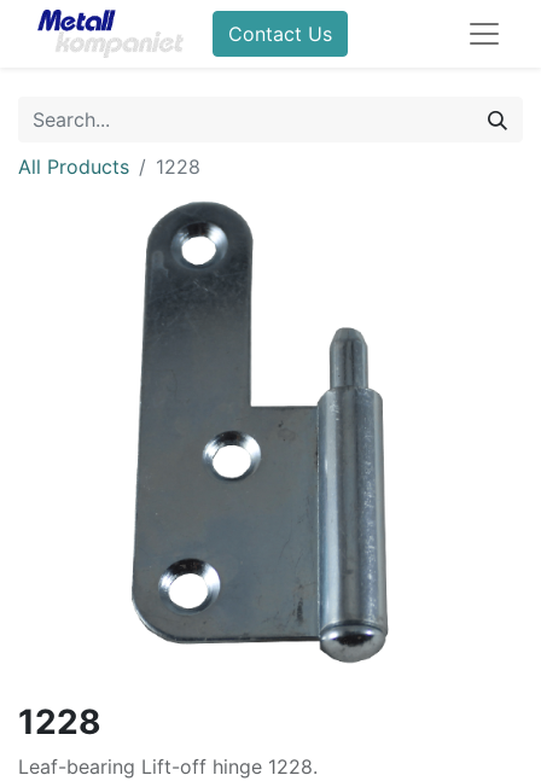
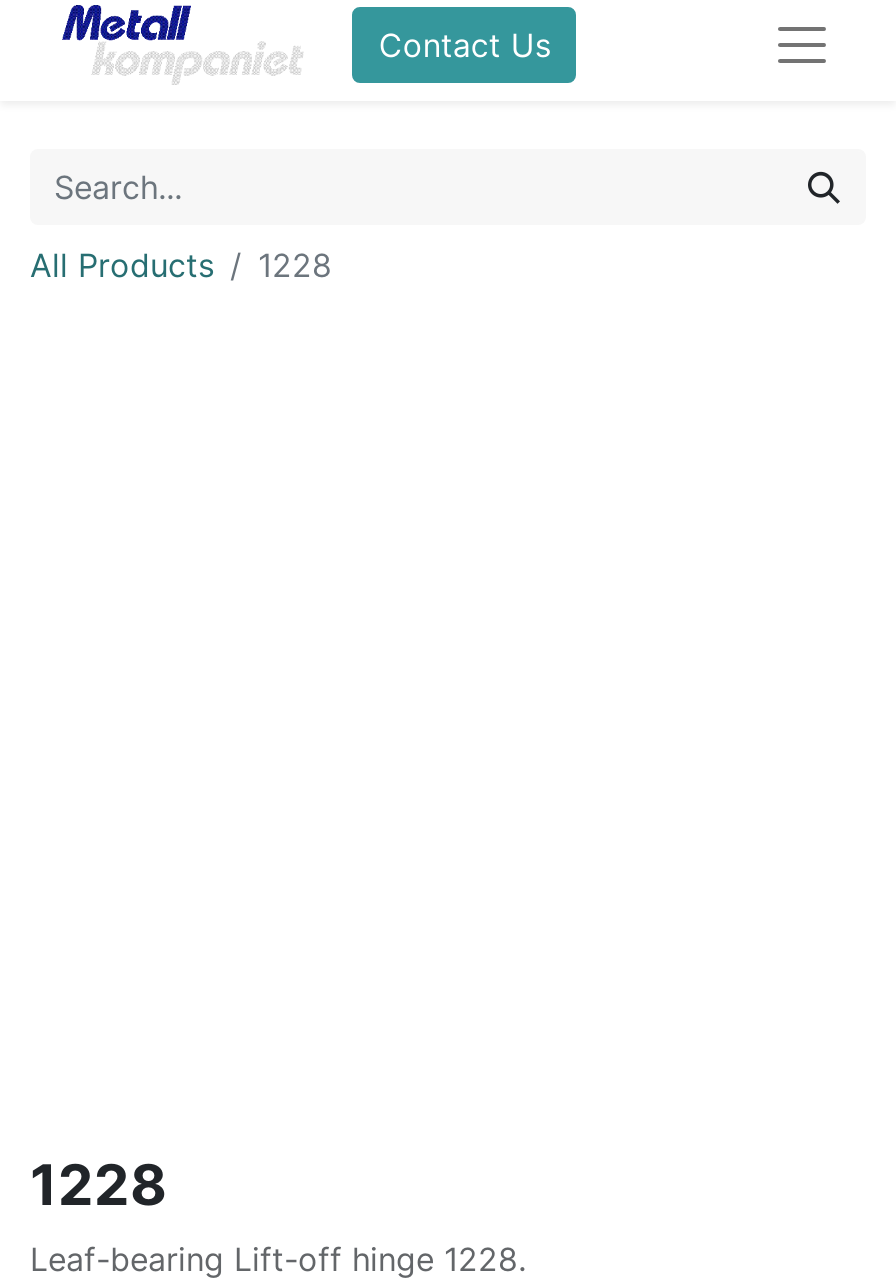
[130,200,389,664] [image] -> none

